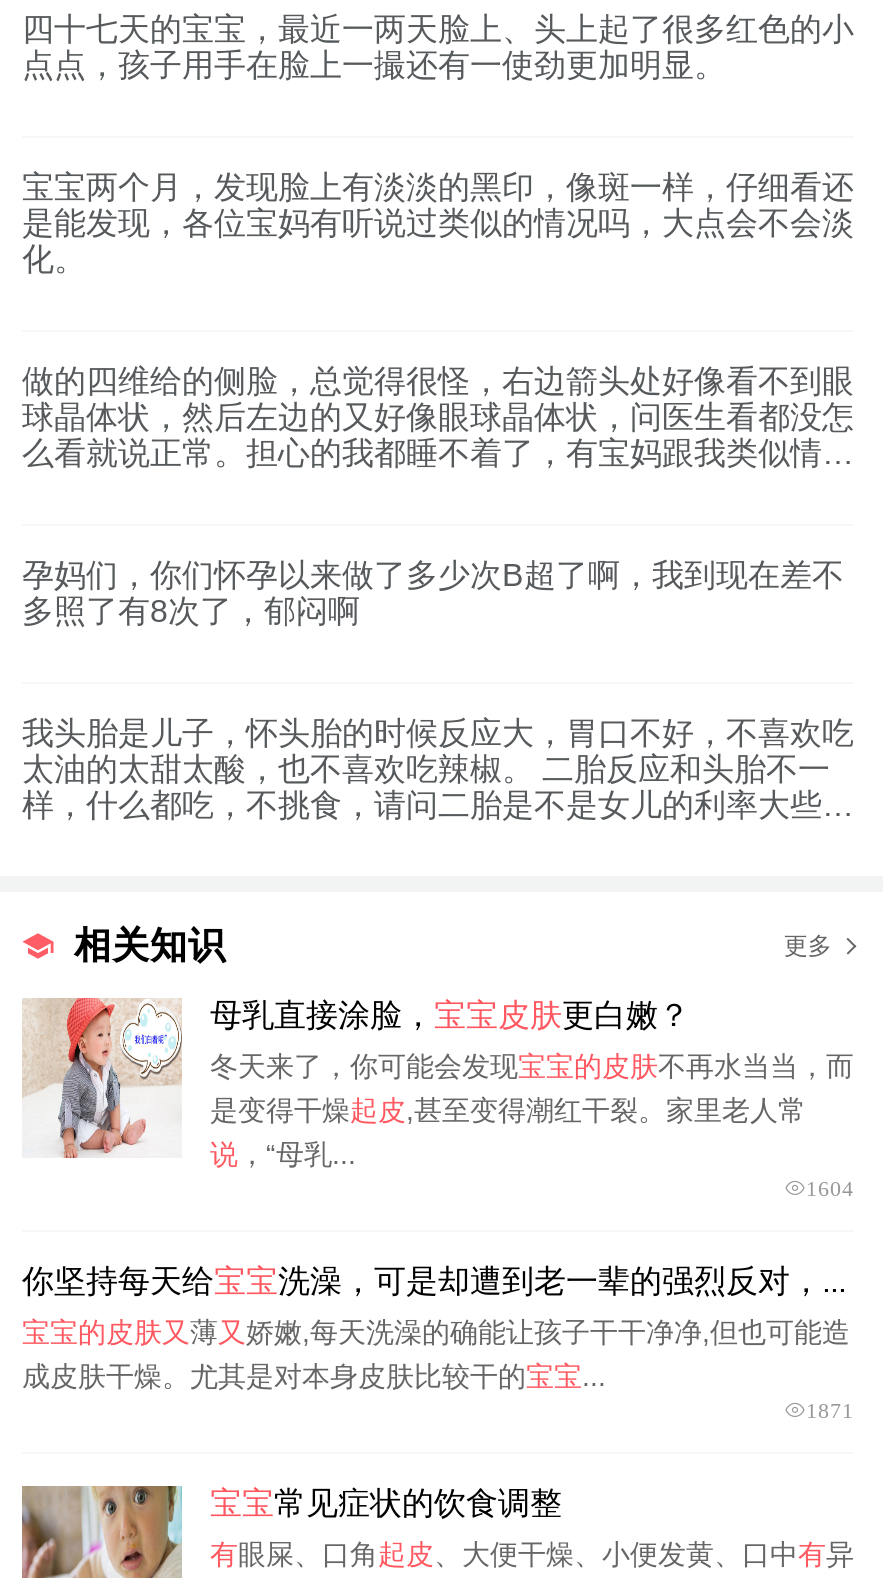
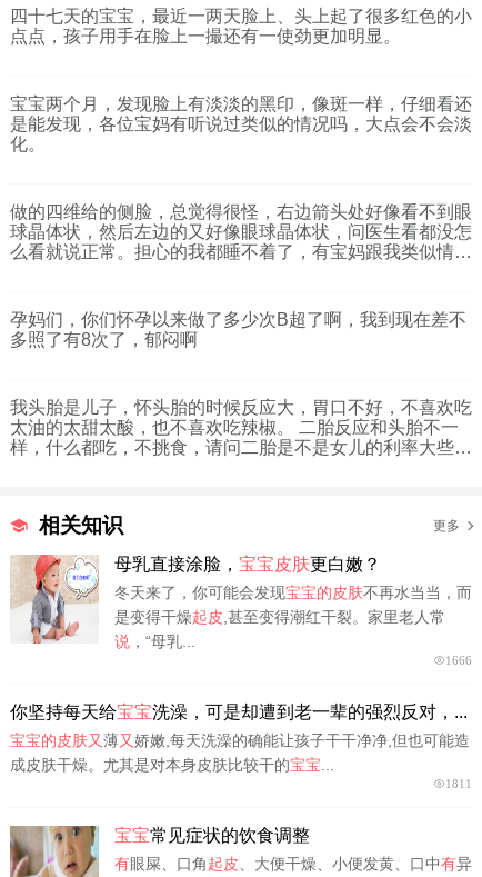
[806,1176,854,1198] 1604 -> [445,654,472,666] 1666
[806,1398,854,1420] 1871 -> [445,777,472,789] 1811

